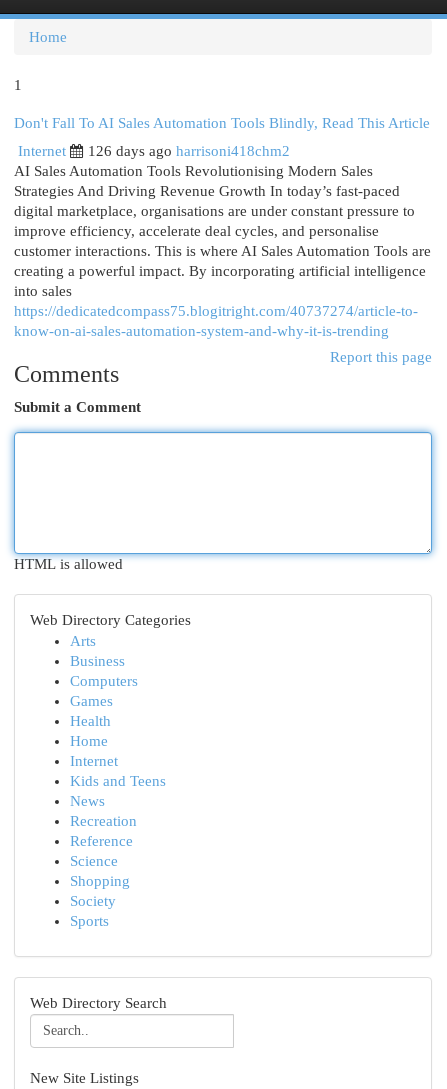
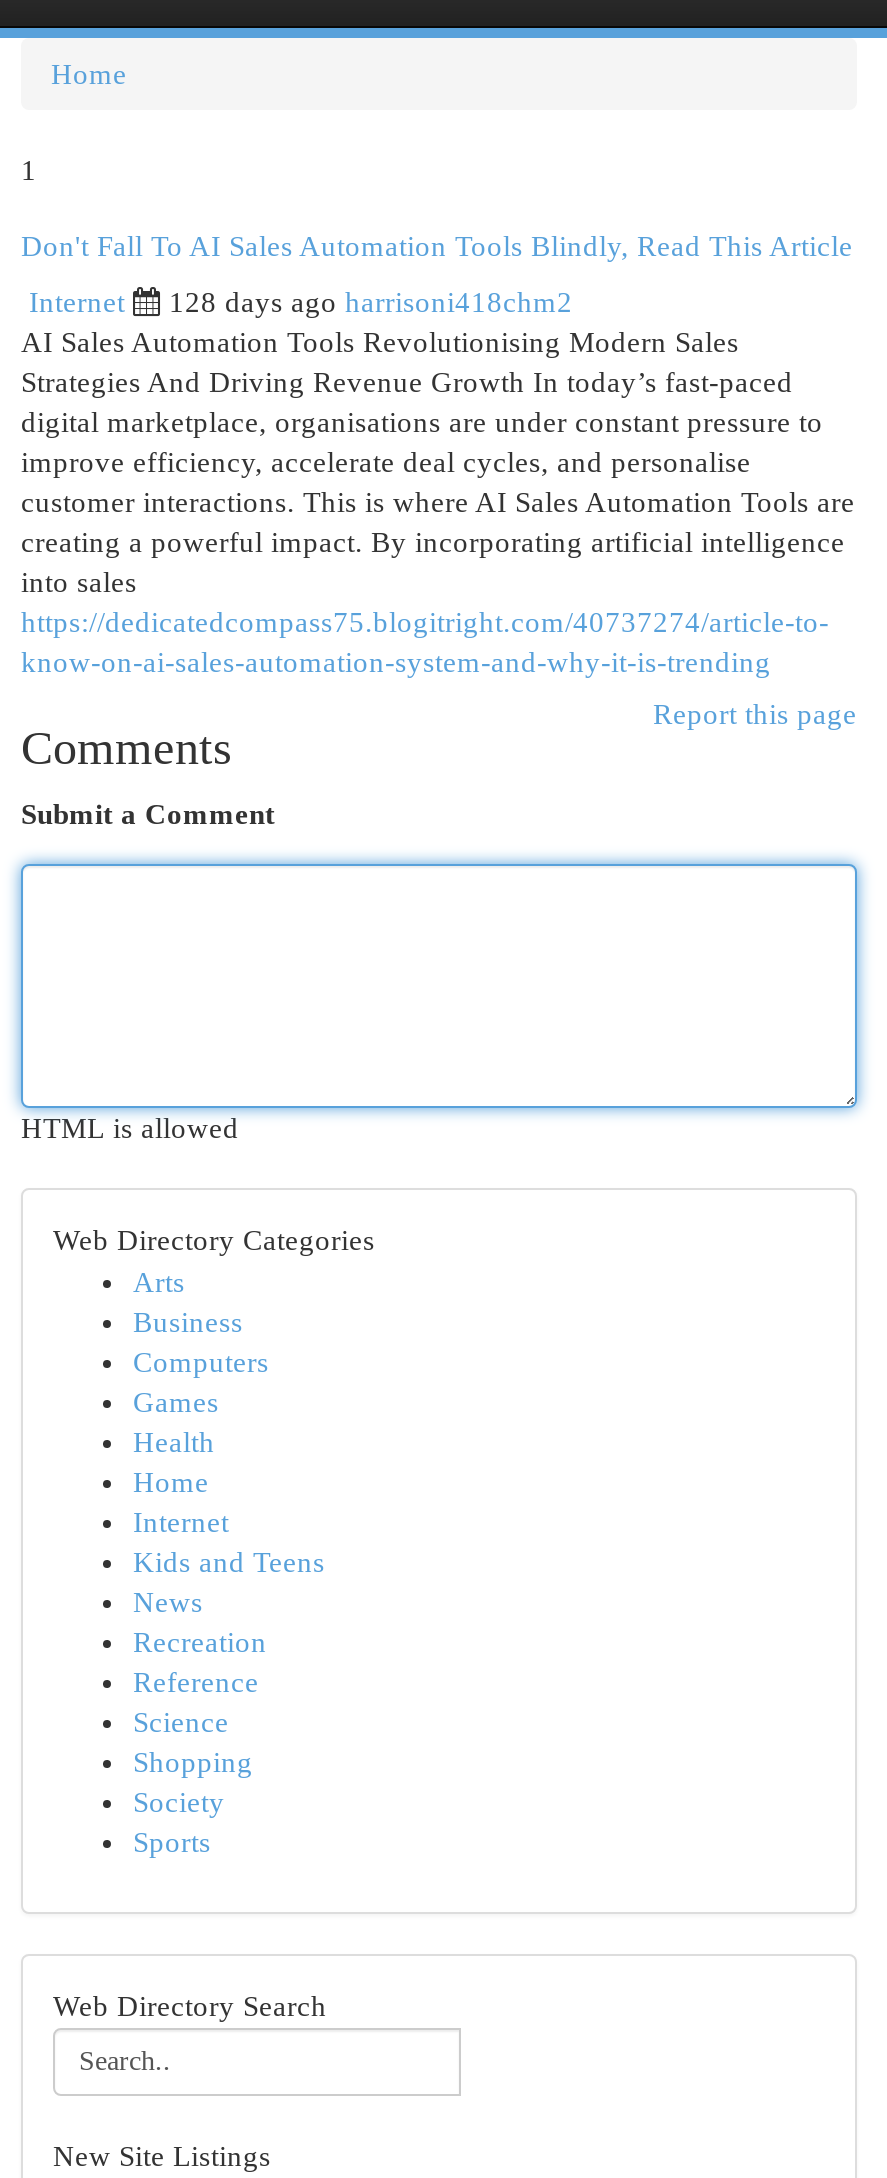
[88,143,290,159] 126 days ago harrisoni418chm2 -> [169,286,573,318] 128 days ago harrisoni418chm2

